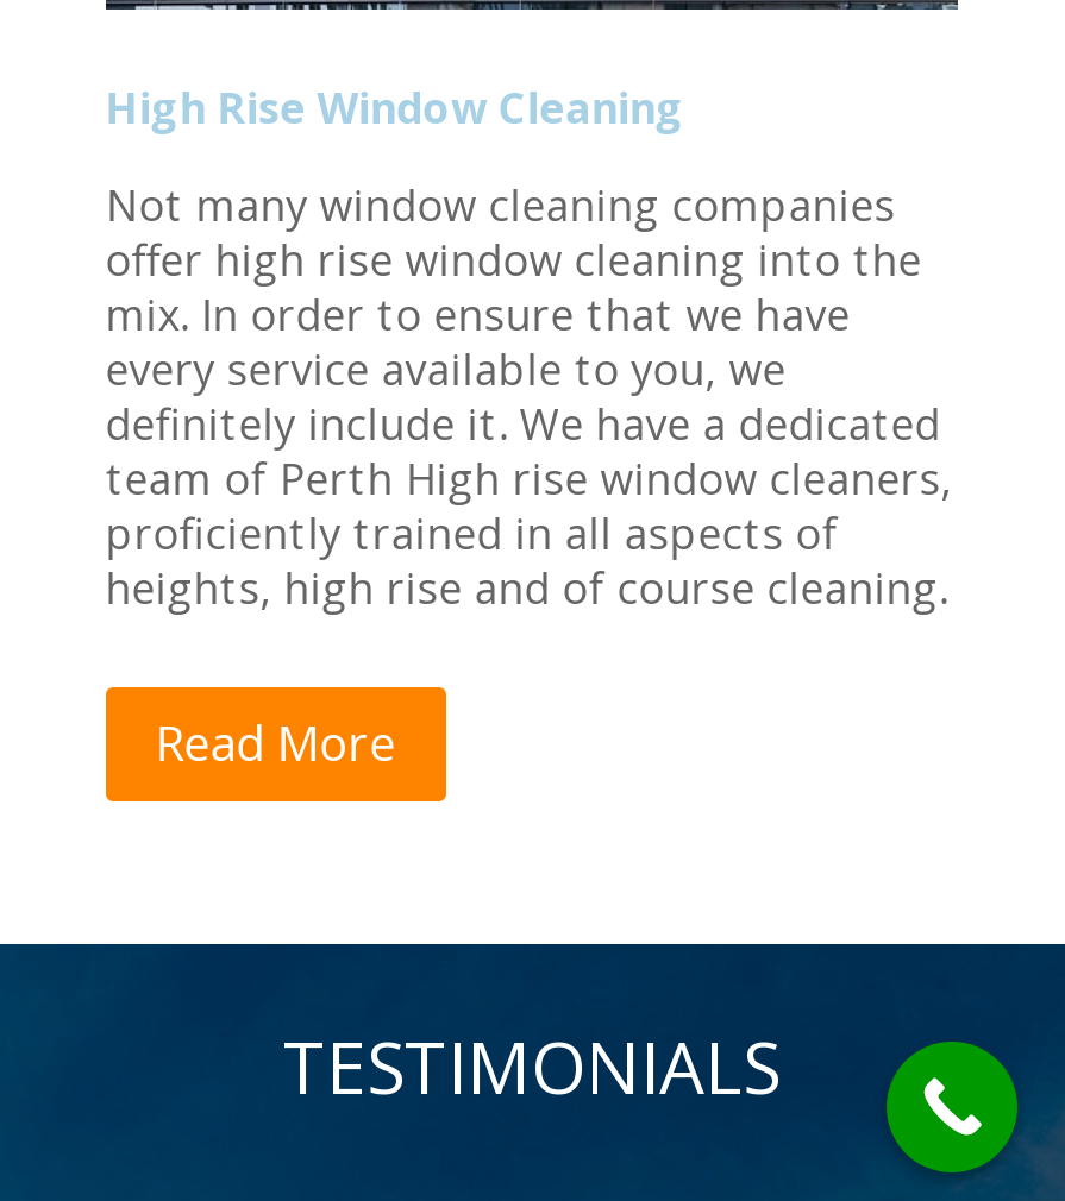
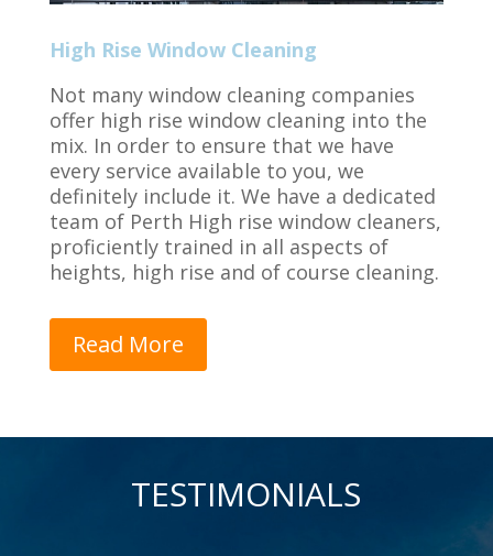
[887,1042,1020,1175] [image] -> none

